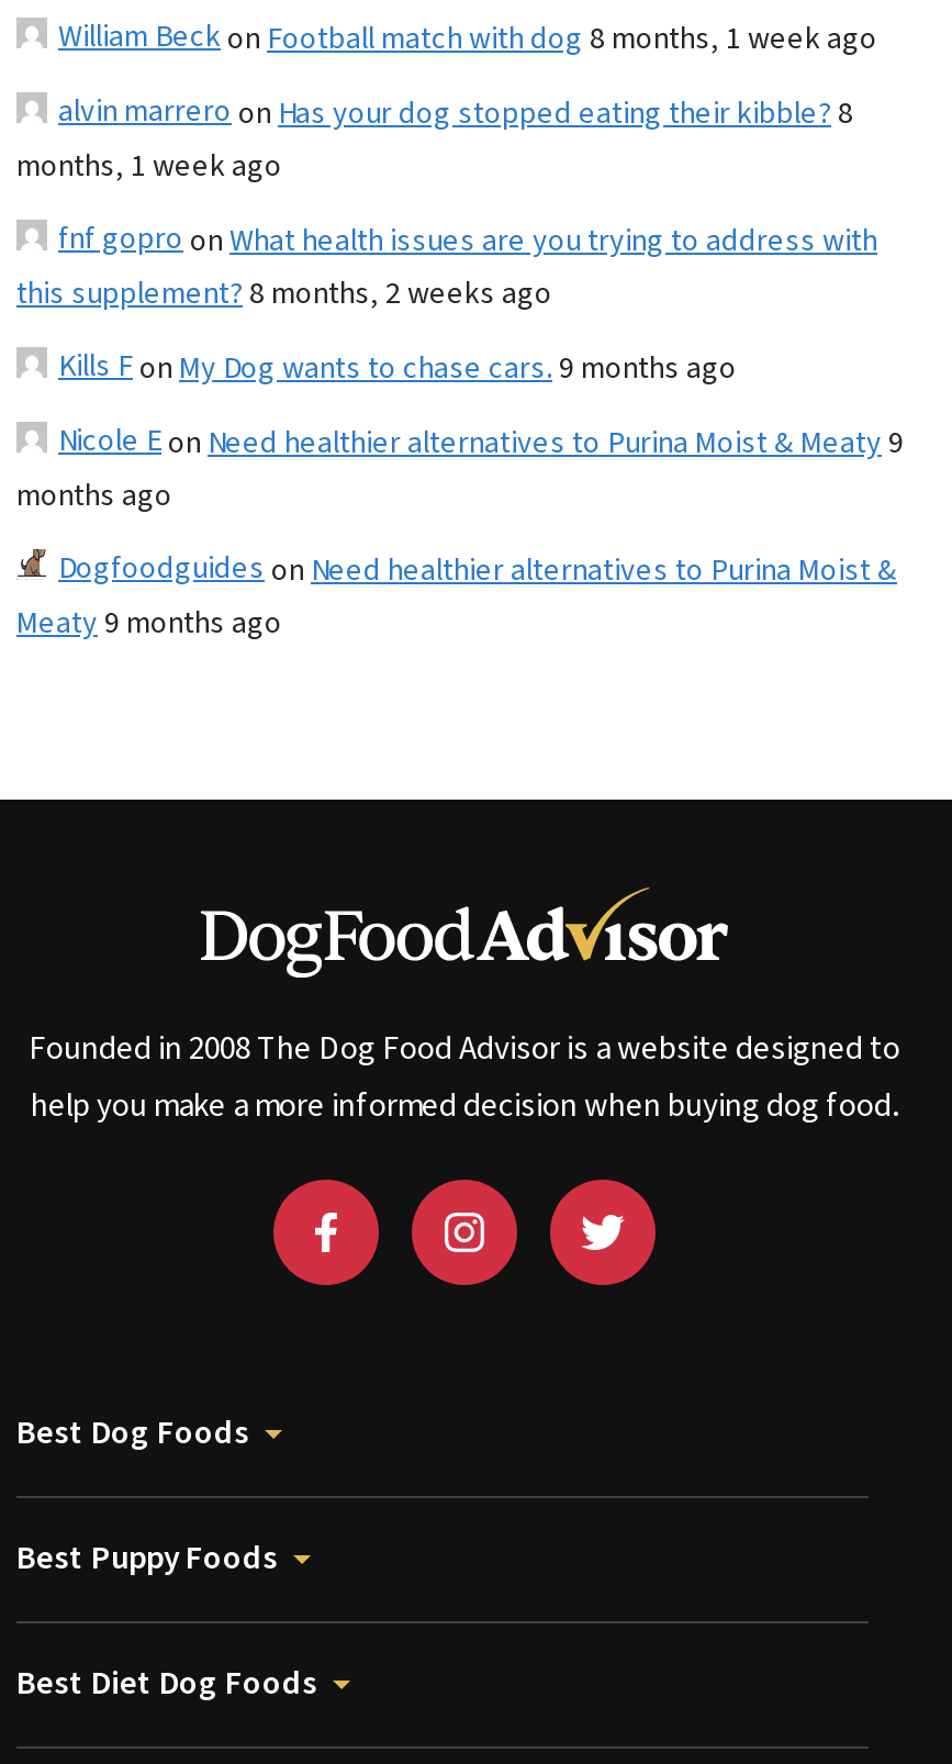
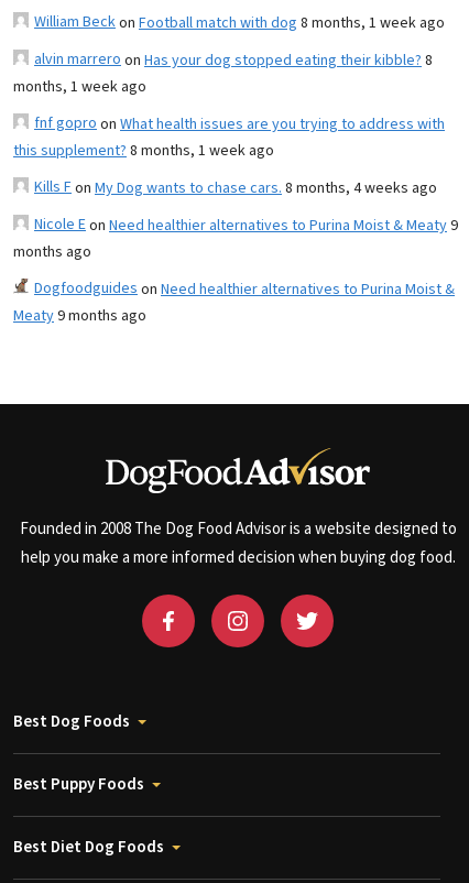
[16,272,552,316] this supplement? 8 months, 2 weeks ago -> [13,139,274,162] this supplement? 8 months, 1 week ago
[58,344,737,390] Kills Fon My Dog wants to chase cars. 9 months ago -> [34,176,437,199] Kills Fon My Dog wants to chase cars. 8 months, 4 weeks ago

